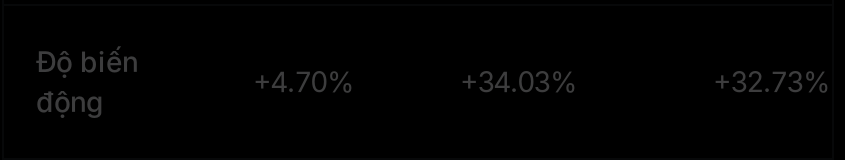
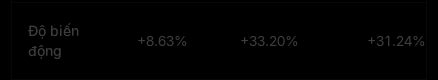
[253,65,355,99] +4.70% -> [136,32,187,49] +8.63%
[460,65,578,99] +34.03% -> [240,32,299,49] +33.20%
[713,65,831,99] +32.73% -> [366,32,425,49] +31.24%

